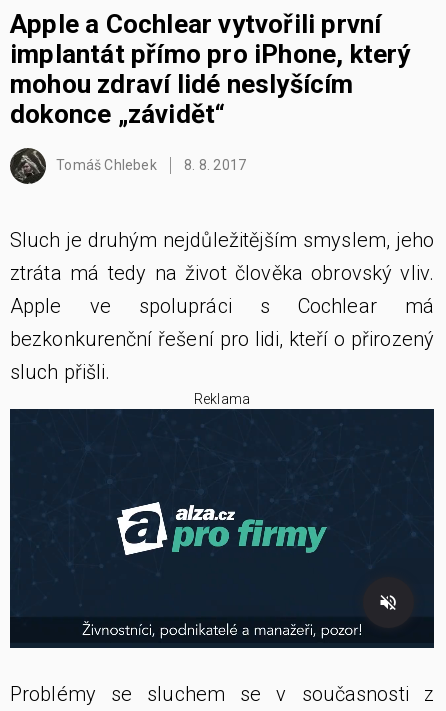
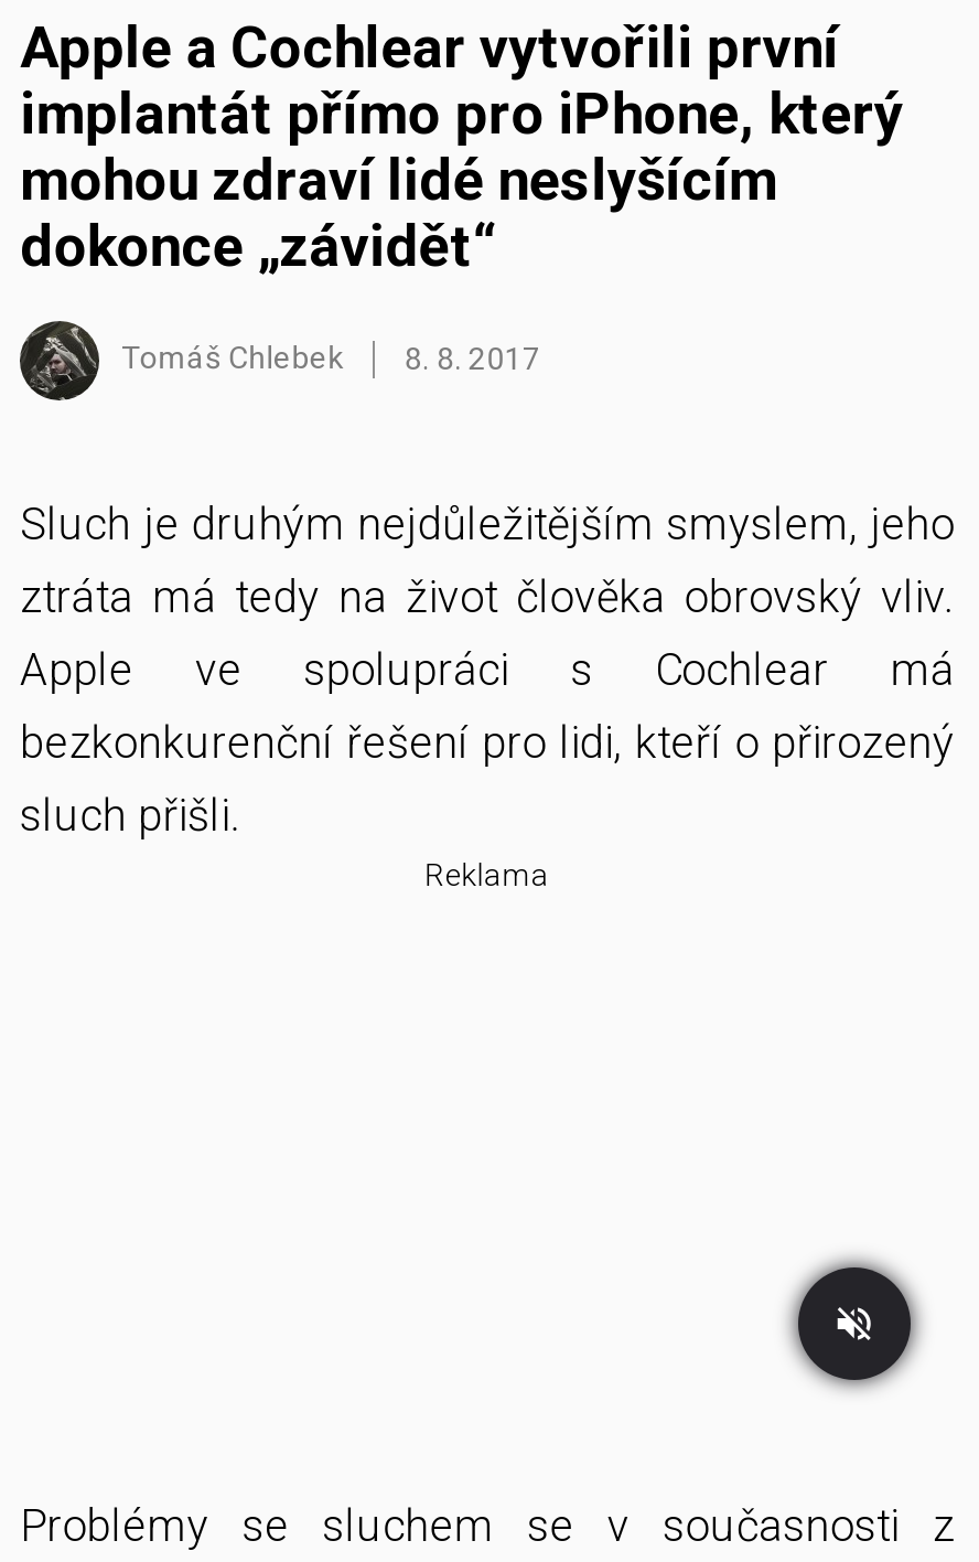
[9,408,435,649] [image] -> none

